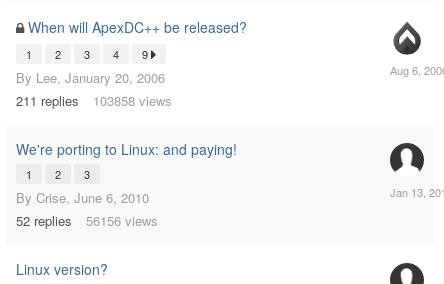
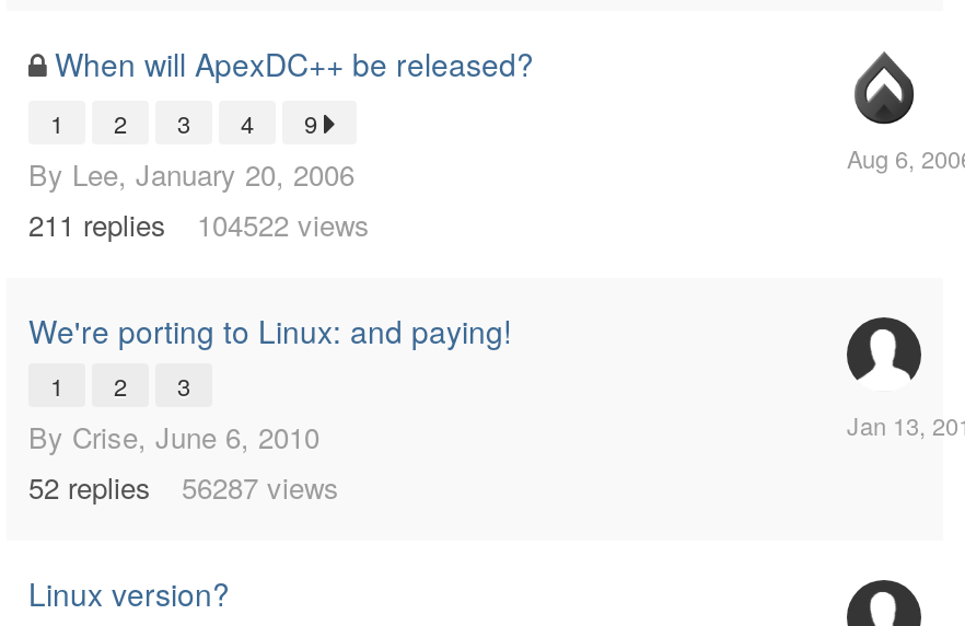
[16,91,172,110] 211 replies 103858 views -> [28,204,370,245] 211 replies 104522 views
[16,211,158,230] 52 replies 56156 views -> [28,466,339,508] 52 replies 56287 views

